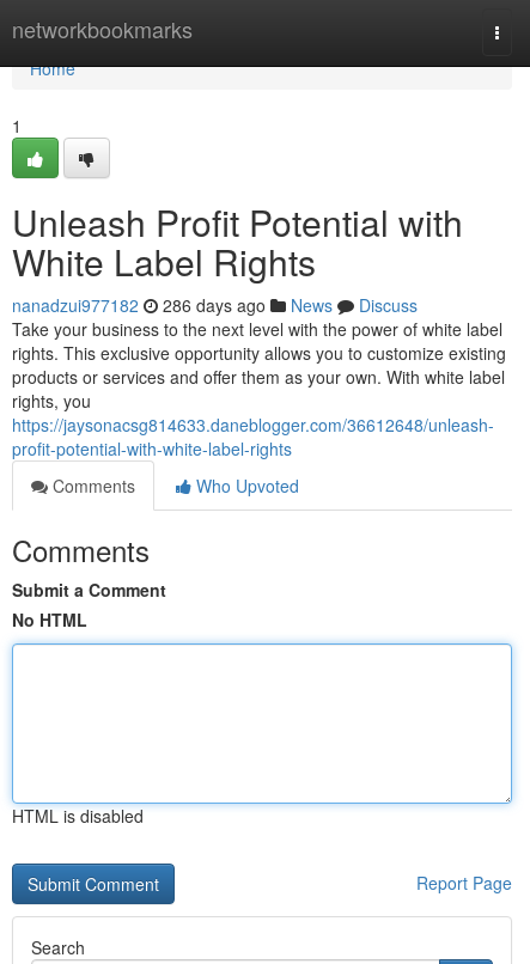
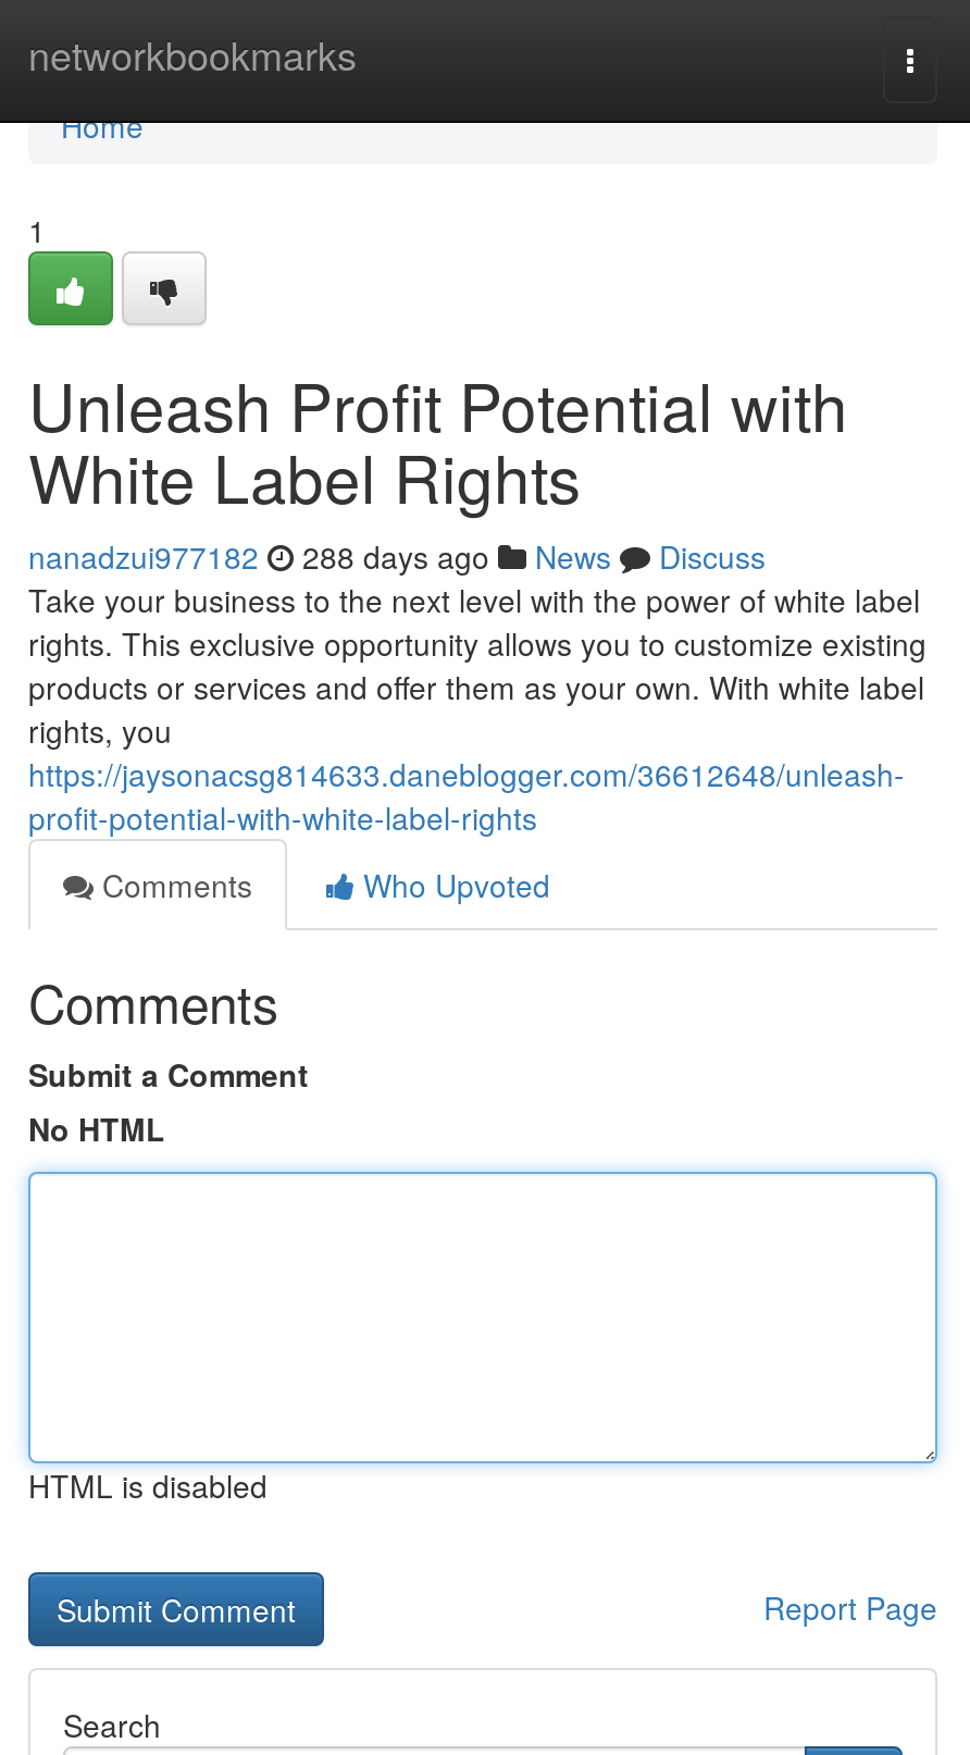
[12,293,418,317] nanadzui977182 286 days ago News Discuss -> [28,534,766,578] nanadzui977182 288 days ago News Discuss

